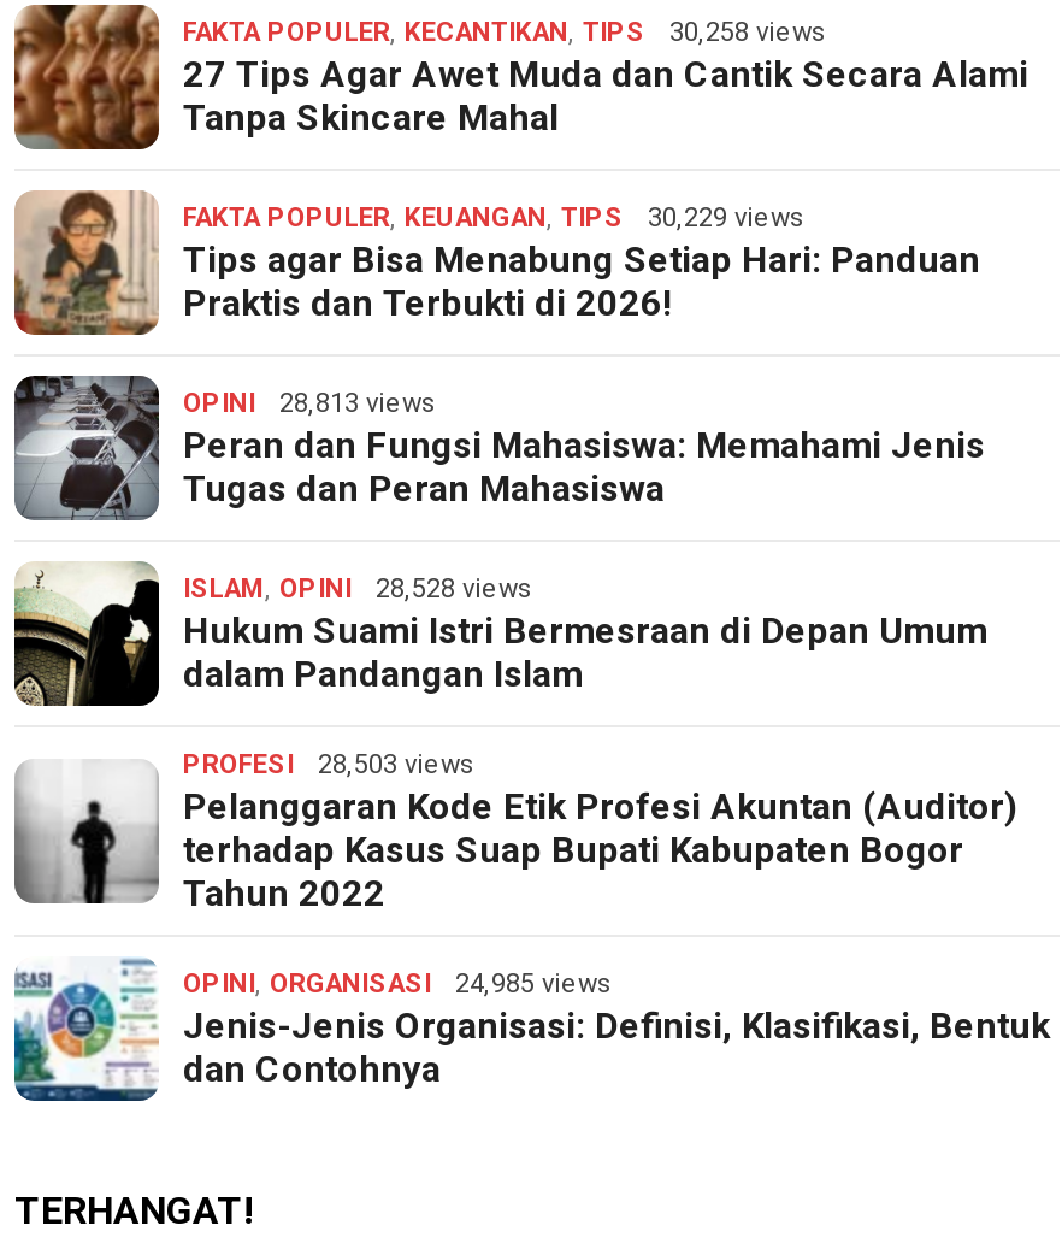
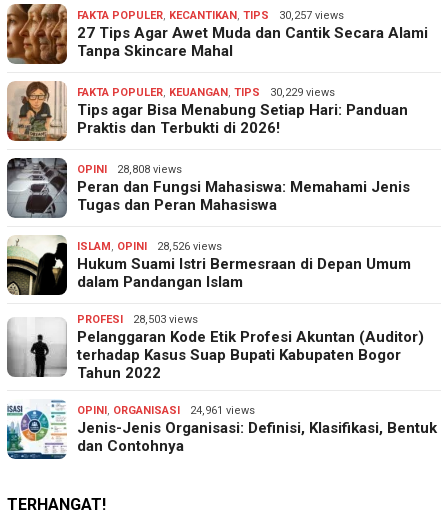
[183,18,826,50] FAKTA POPULER, KECANTIKAN, TIPS 30,258 views -> [77,9,344,22] FAKTA POPULER, KECANTIKAN, TIPS 30,257 views
[183,389,436,421] OPINI 28,813 views -> [77,163,182,176] OPINI 28,808 views
[183,575,532,606] ISLAM, OPINI 28,528 views -> [77,240,222,253] ISLAM, OPINI 28,526 views
[183,970,612,1001] OPINI, ORGANISASI 24,985 views -> [77,404,255,417] OPINI, ORGANISASI 24,961 views

